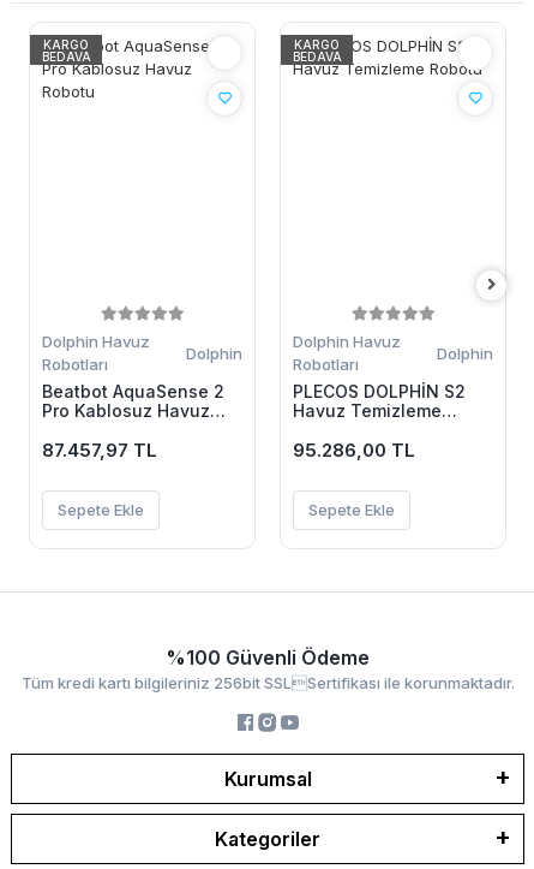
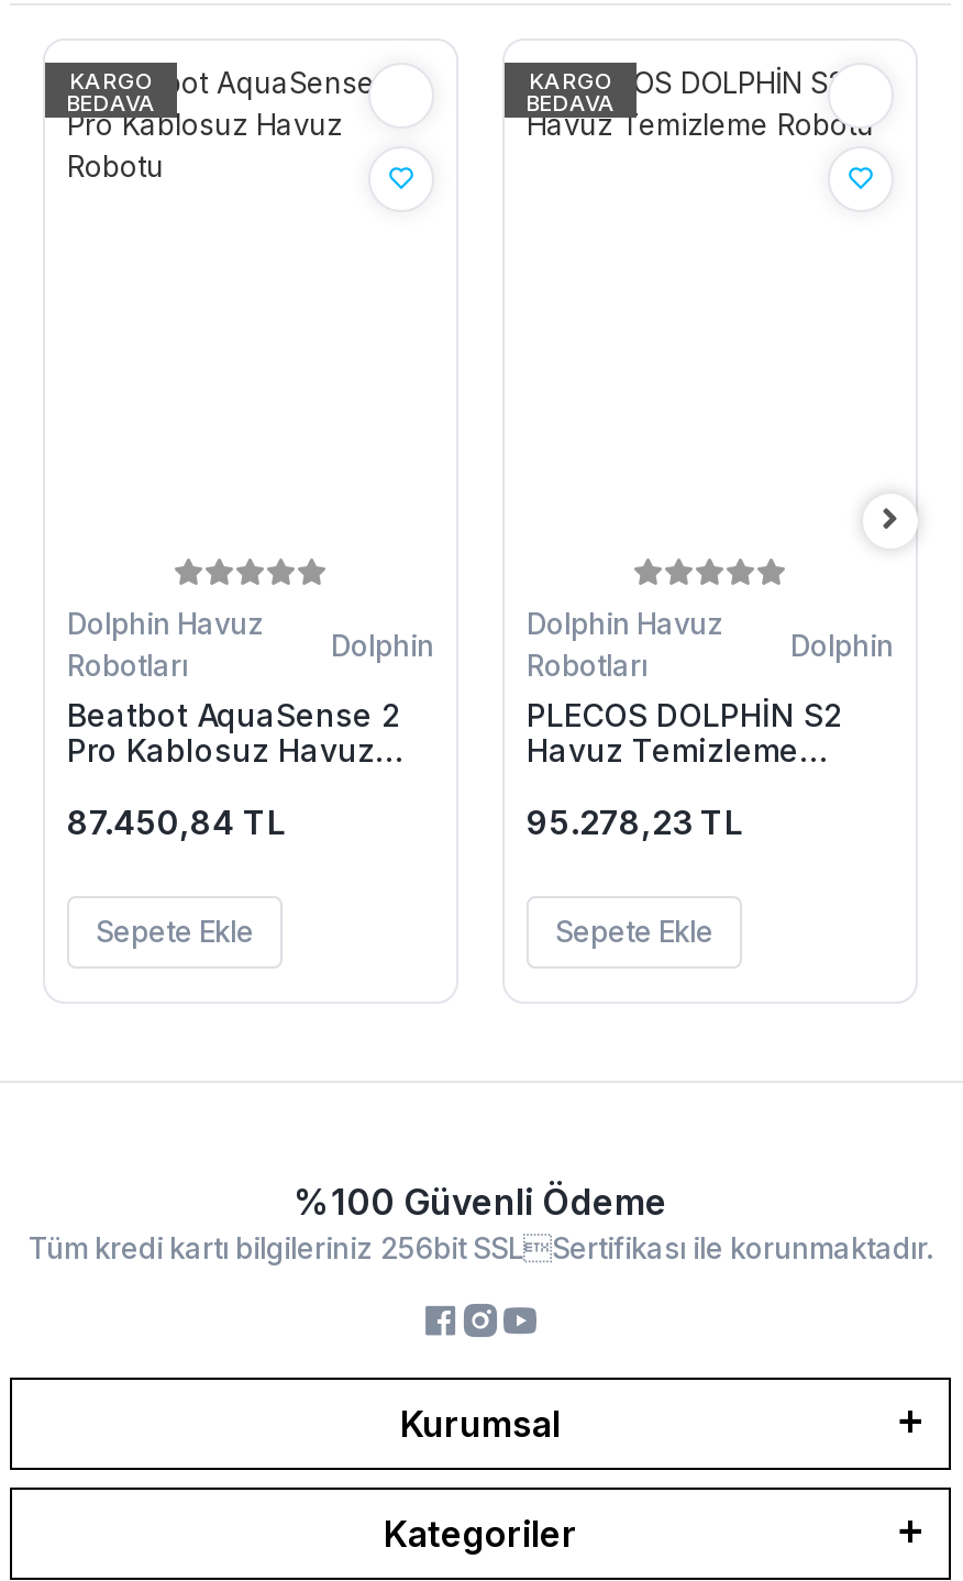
[42,439,157,462] 87.457,97 TL -> [67,801,287,843] 87.450,84 TL
[293,439,415,462] 95.286,00 TL -> [527,801,744,843] 95.278,23 TL

